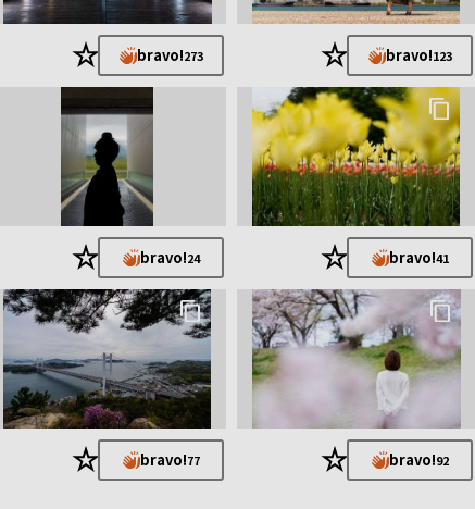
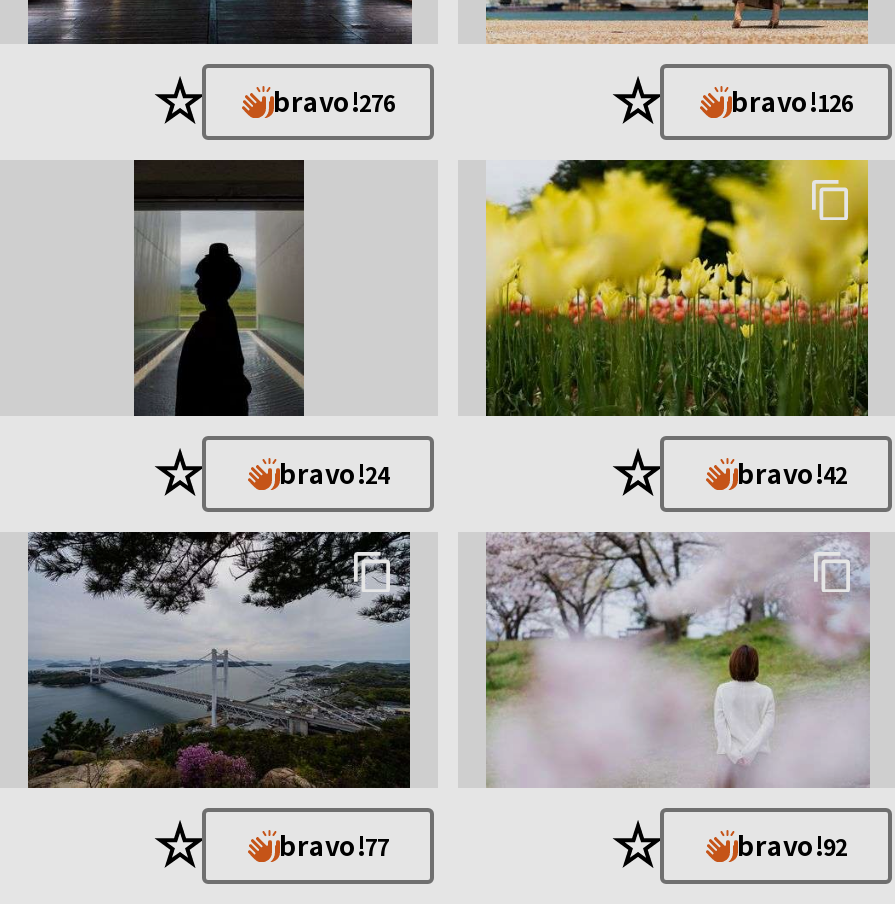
[136,45,203,65] bravo!273 -> [273,82,395,120] bravo!276
[385,45,452,65] bravo!123 -> [731,82,853,120] bravo!126
[389,247,448,268] bravo!41 -> [737,454,847,492] bravo!42

